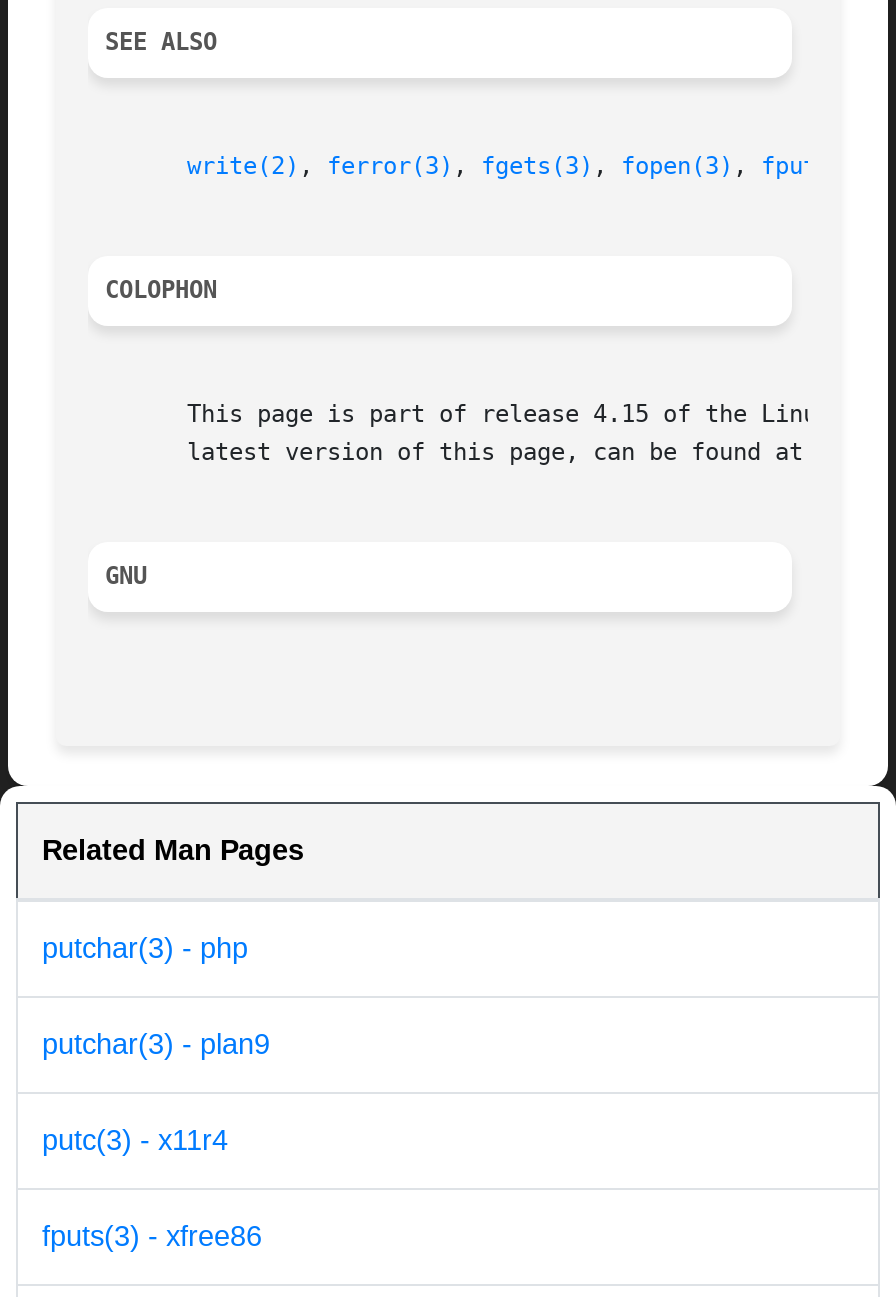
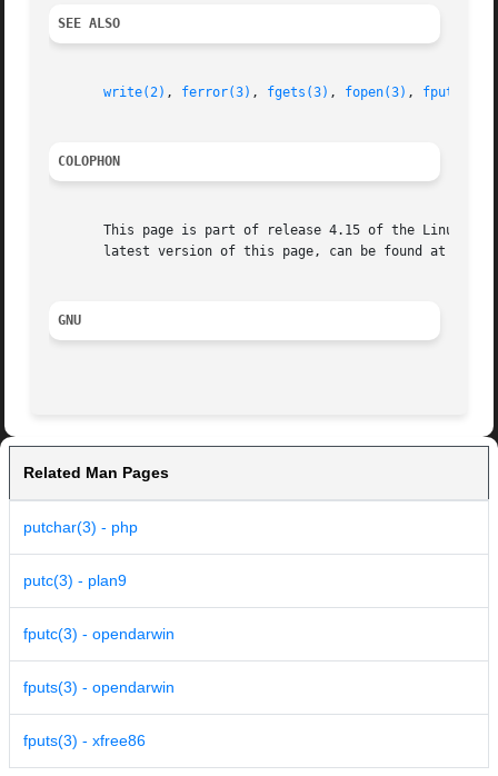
[42,1029,270,1157] putchar(3) - plan9 | putc(3) - x11r4 -> [23,572,175,696] putc(3) - plan9 | fputc(3) - opendarwin | fputs(3) - opendarwin

